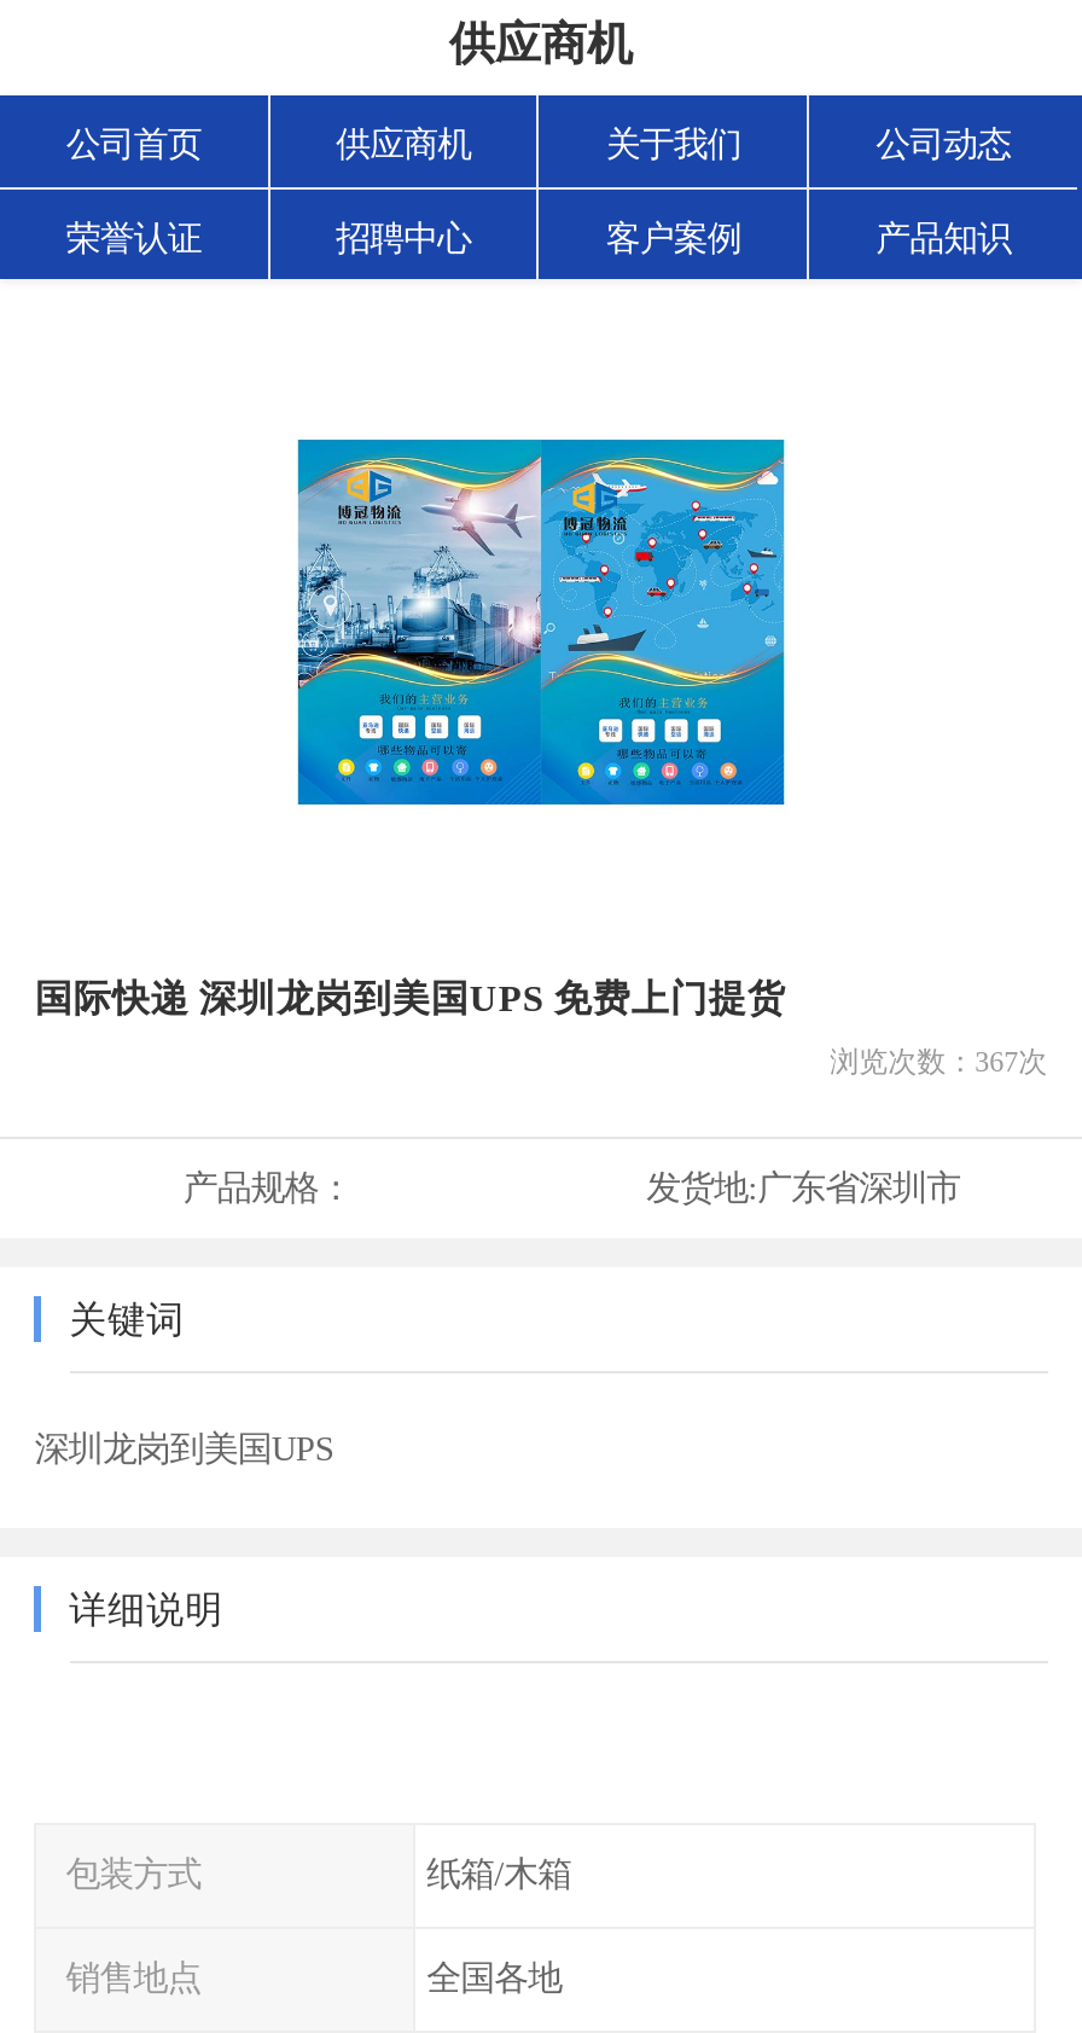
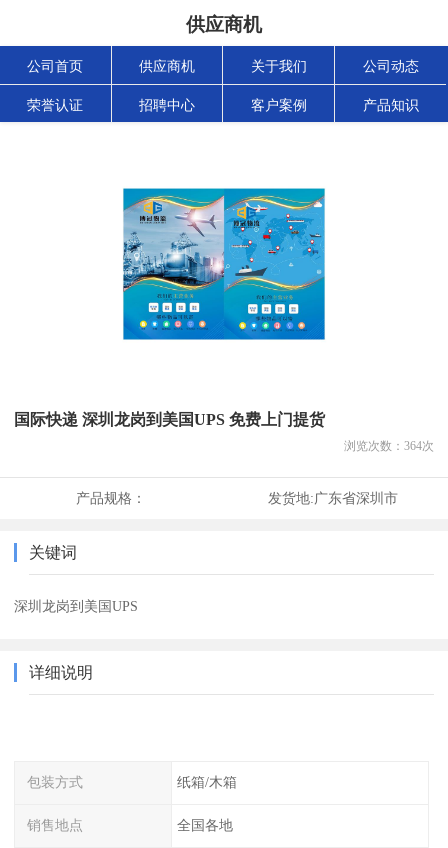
[830,1045,1047,1079] 浏览次数：367次 -> [344,439,434,453] 浏览次数：364次

